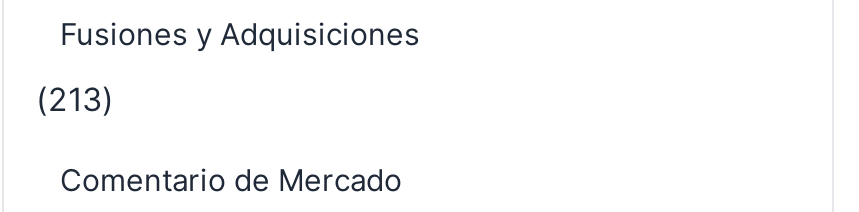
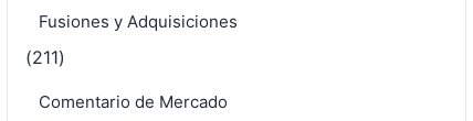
[36,79,114,119] (213) -> [25,46,65,68] (211)

